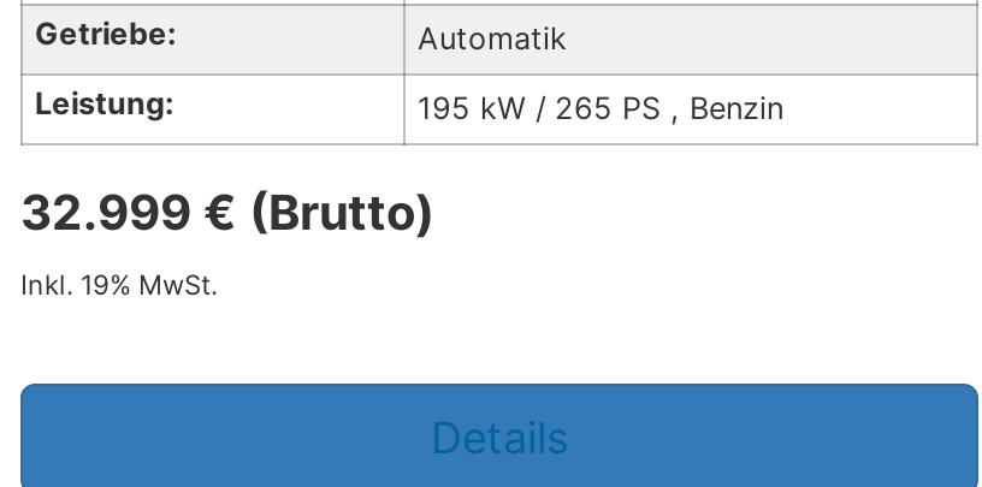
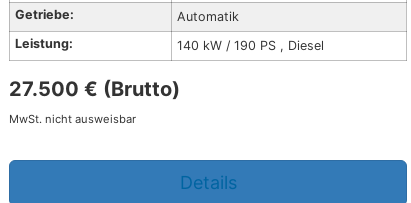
[418,90,783,126] 195 kW / 265 PS , Benzin -> [177,38,324,53] 140 kW / 190 PS , Diesel
[20,183,434,241] 32.999 € (Brutto) -> [9,77,180,101] 27.500 € (Brutto)
[20,268,218,301] Inkl. 19% MwSt. -> [9,112,136,126] MwSt. nicht ausweisbar

